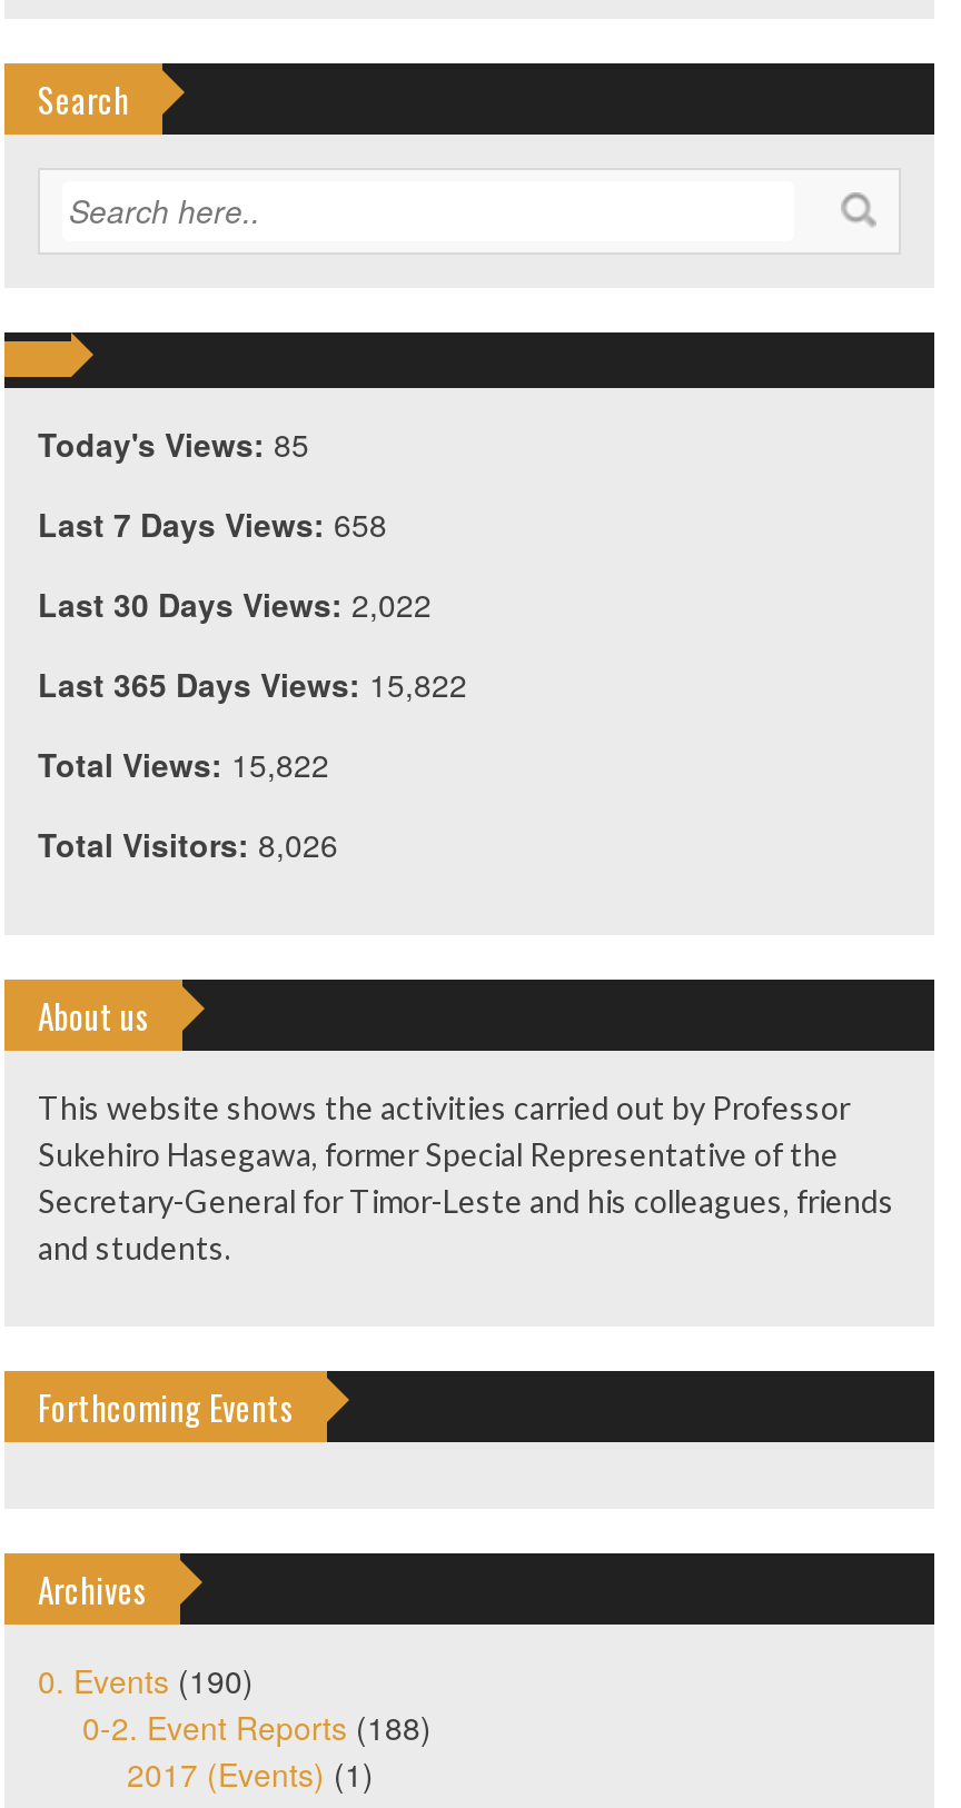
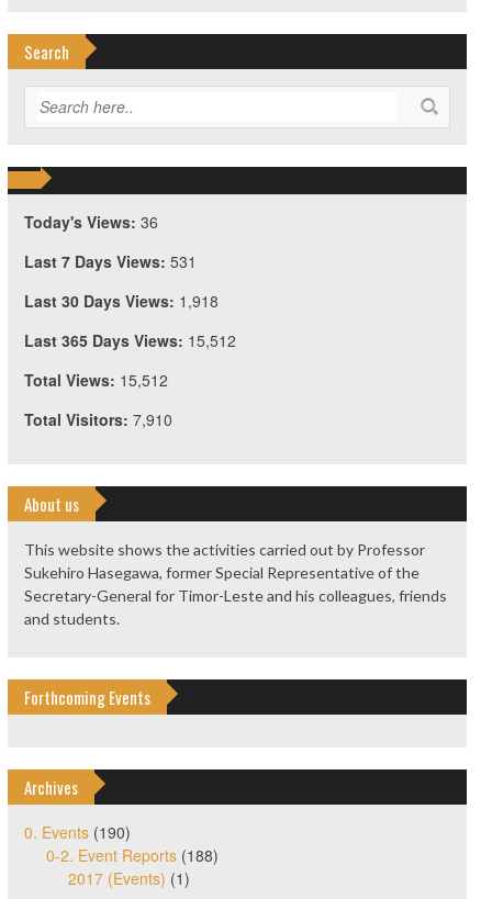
[38,422,309,467] Today's Views: 85 -> [24,211,158,233] Today's Views: 36
[38,502,387,547] Last 7 Days Views: 658 -> [24,251,197,273] Last 7 Days Views: 531
[38,582,432,627] Last 30 Days Views: 2,022 -> [24,290,219,312] Last 30 Days Views: 1,918
[38,662,467,707] Last 365 Days Views: 15,822 -> [24,330,236,352] Last 365 Days Views: 15,512
[38,743,329,787] Total Views: 15,822 -> [24,369,168,391] Total Views: 15,512
[38,823,338,867] Total Visitors: 8,026 -> [24,409,172,431] Total Visitors: 7,910

